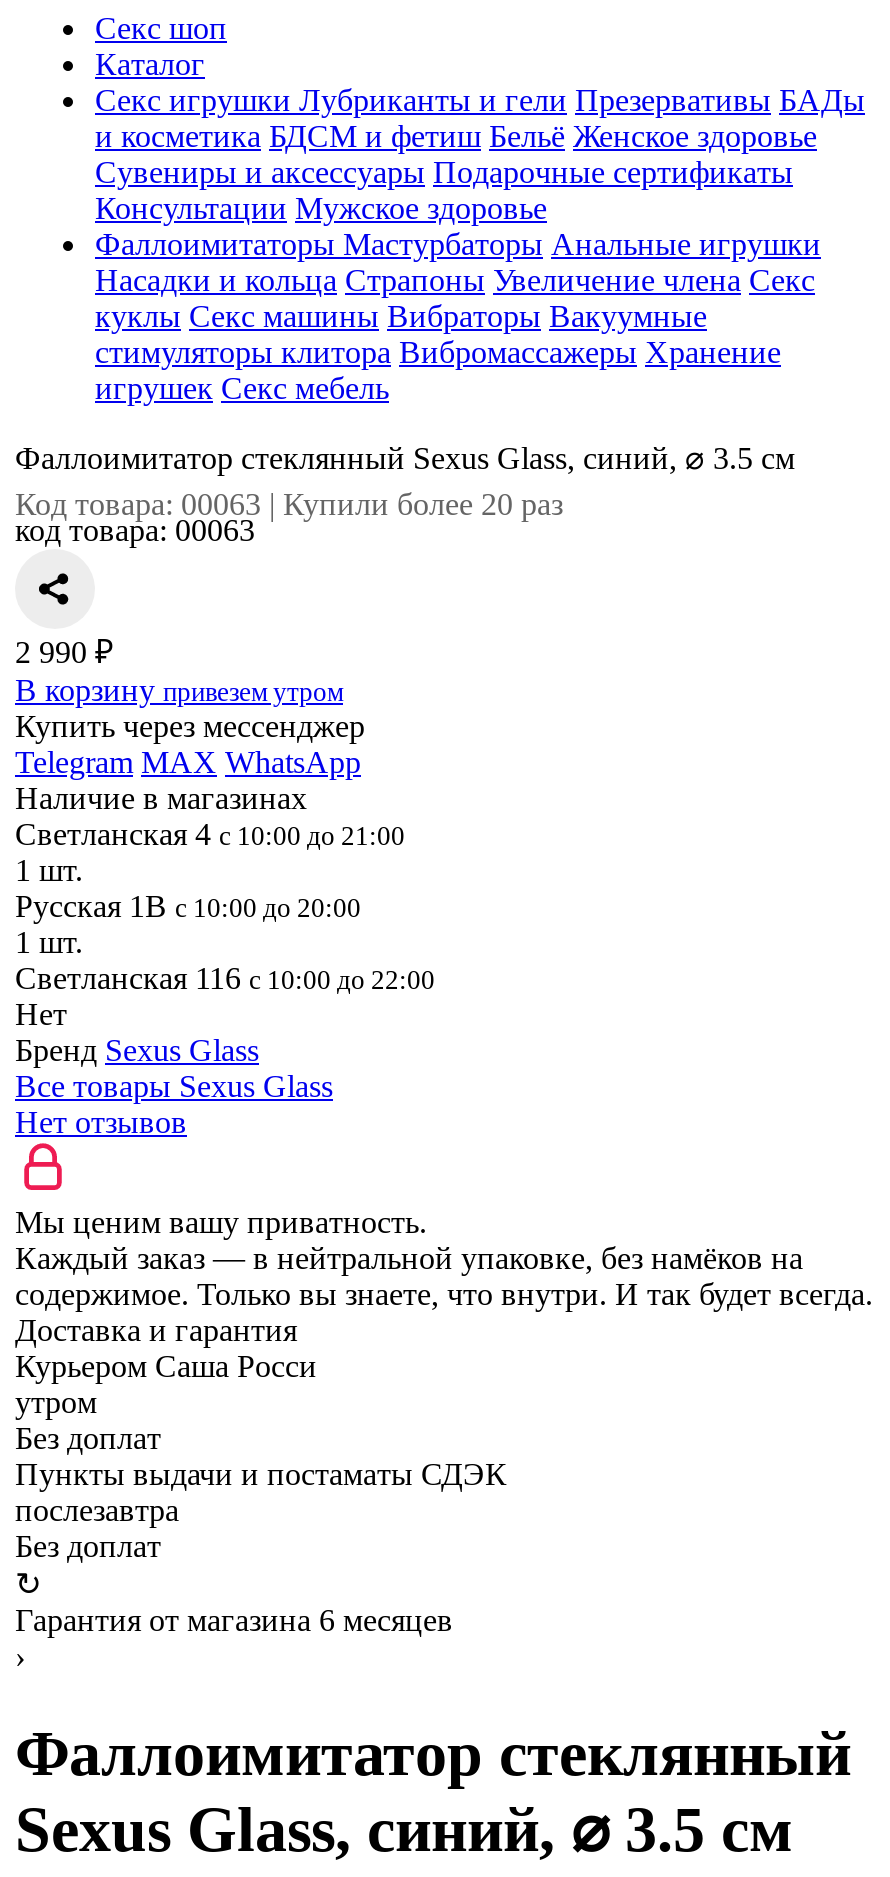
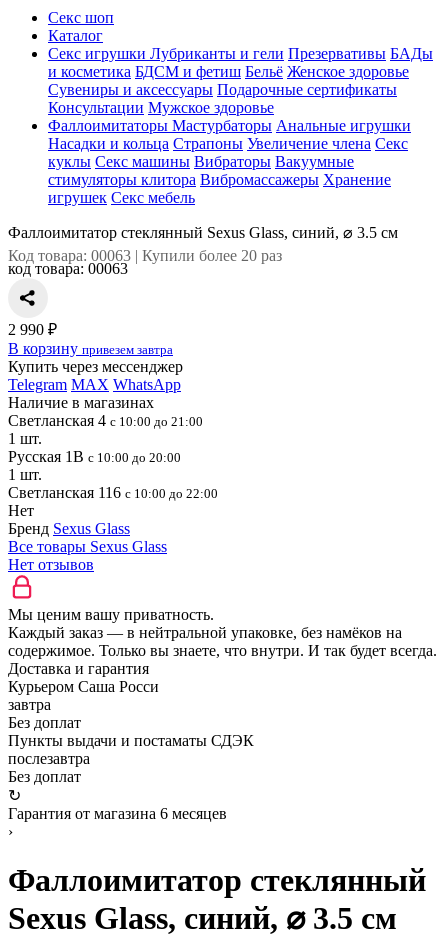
[15,673,343,707] В корзину привезем утром -> [8,340,173,357] В корзину привезем завтра
[15,1385,97,1419] утром -> [8,696,51,713] завтра

